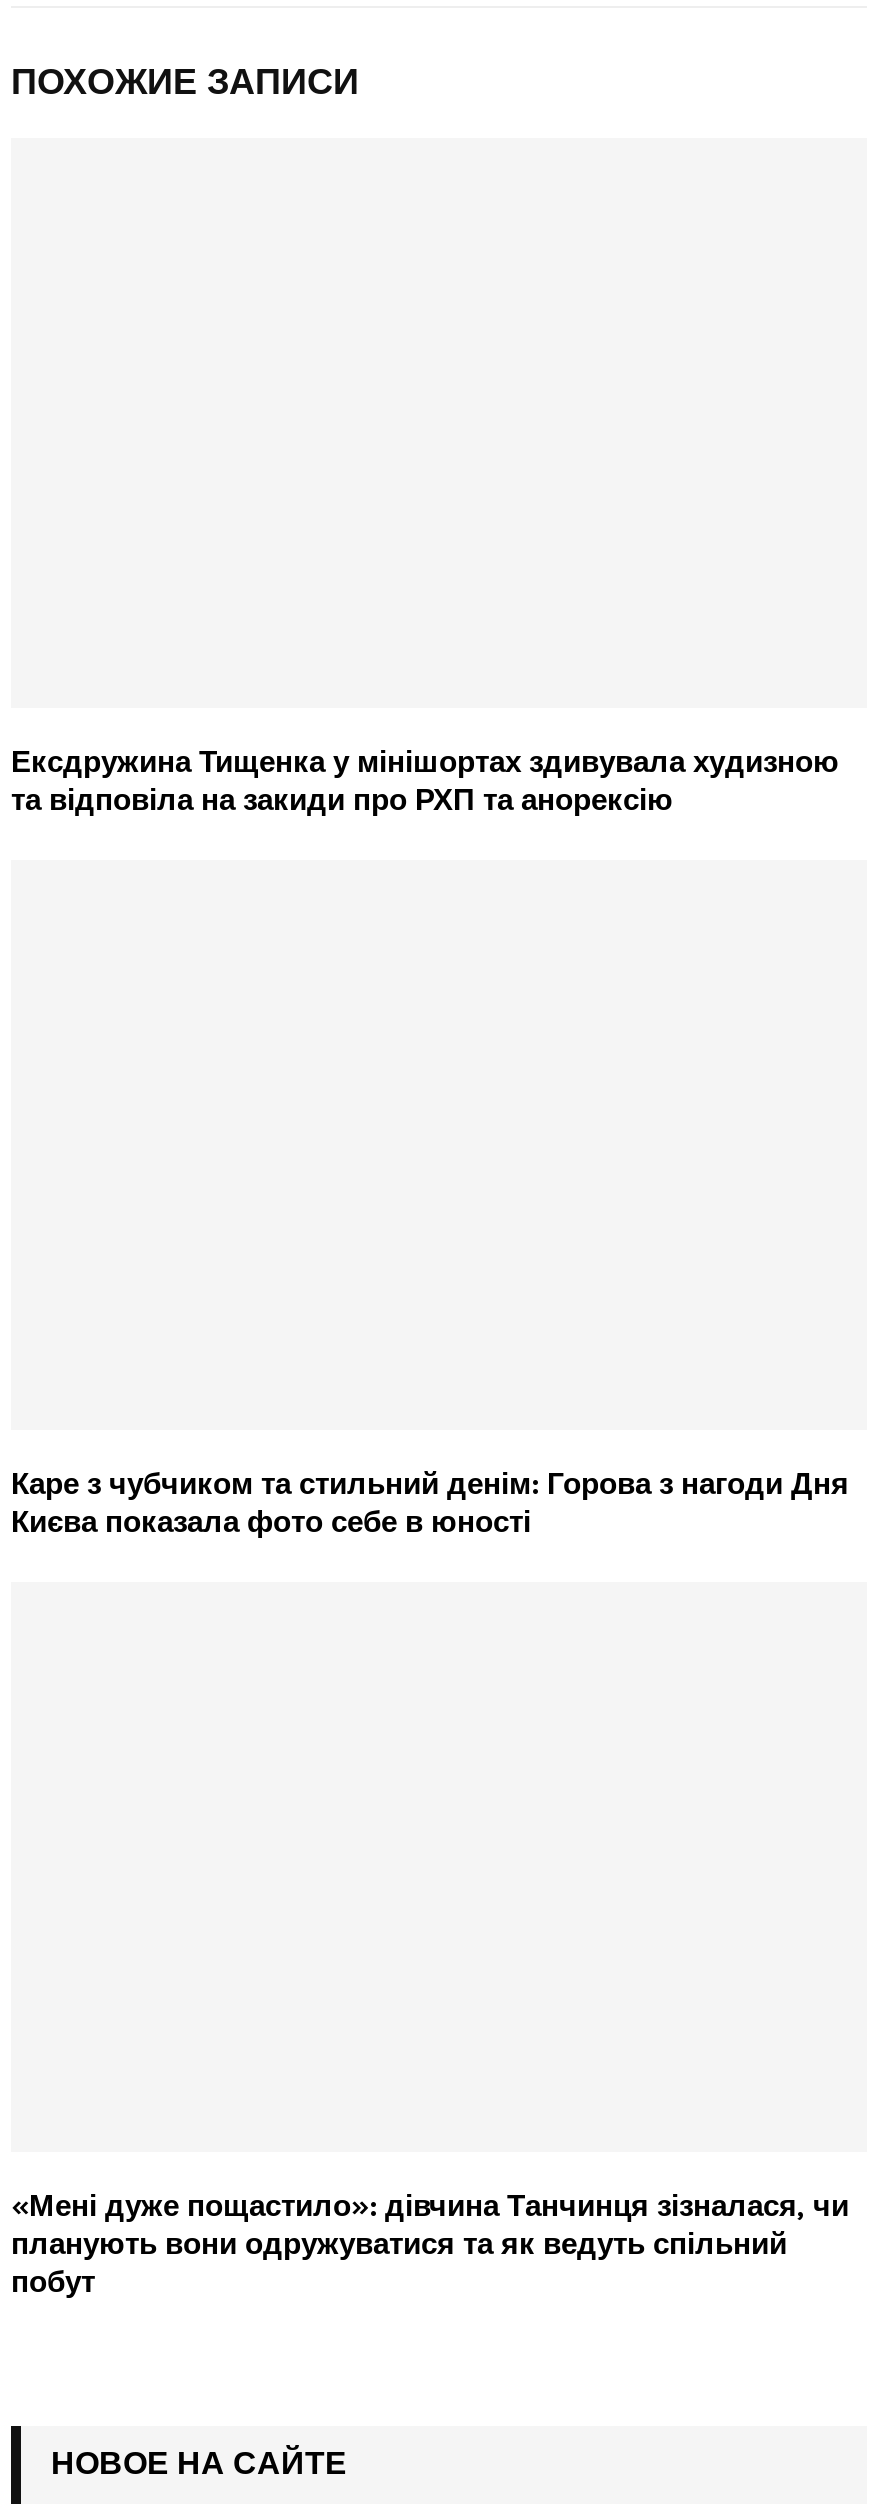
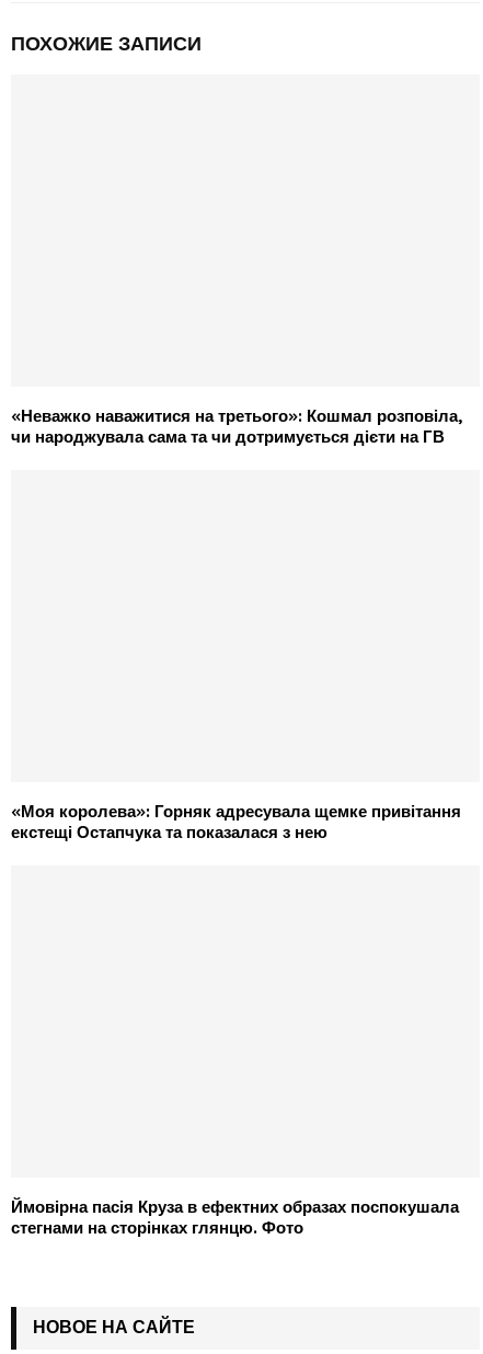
[11,744,839,818] Ексдружина Тищенка у мінішортах здивувала худизною | та відповіла на закиди про РХП та анорексію -> [11,406,462,447] «Неважко наважитися на третього»: Кошмал розповіла, | чи народжувала сама та чи дотримується дієти на ГВ
[11,1466,849,1540] Каре з чубчиком та стильний денім: Горова з нагоди Дня | Києва показала фото себе в юності -> [11,802,461,843] «Моя королева»: Горняк адресувала щемке привітання | екстещі Остапчука та показалася з нею
[11,2189,849,2301] «Мені дуже пощастило»: дівчина Танчинця зізналася, чи | планують вони одружуватися та як ведуть спільний | побут -> [11,1198,459,1238] Ймовірна пасія Круза в ефектних образах поспокушала | стегнами на сторінках глянцю. Фото

